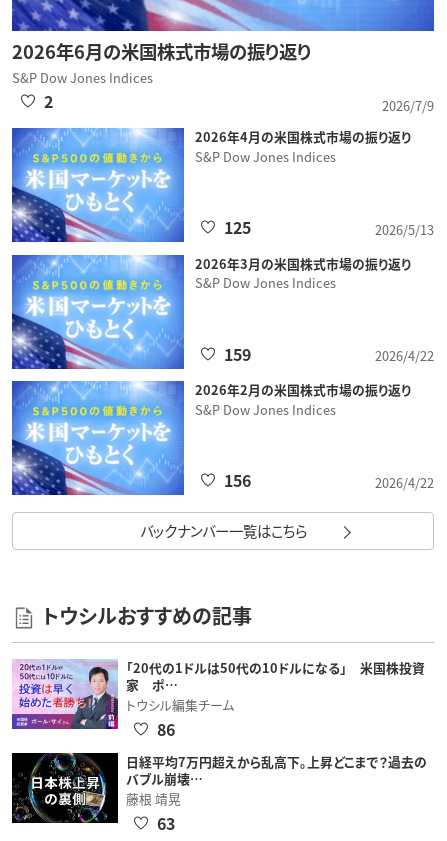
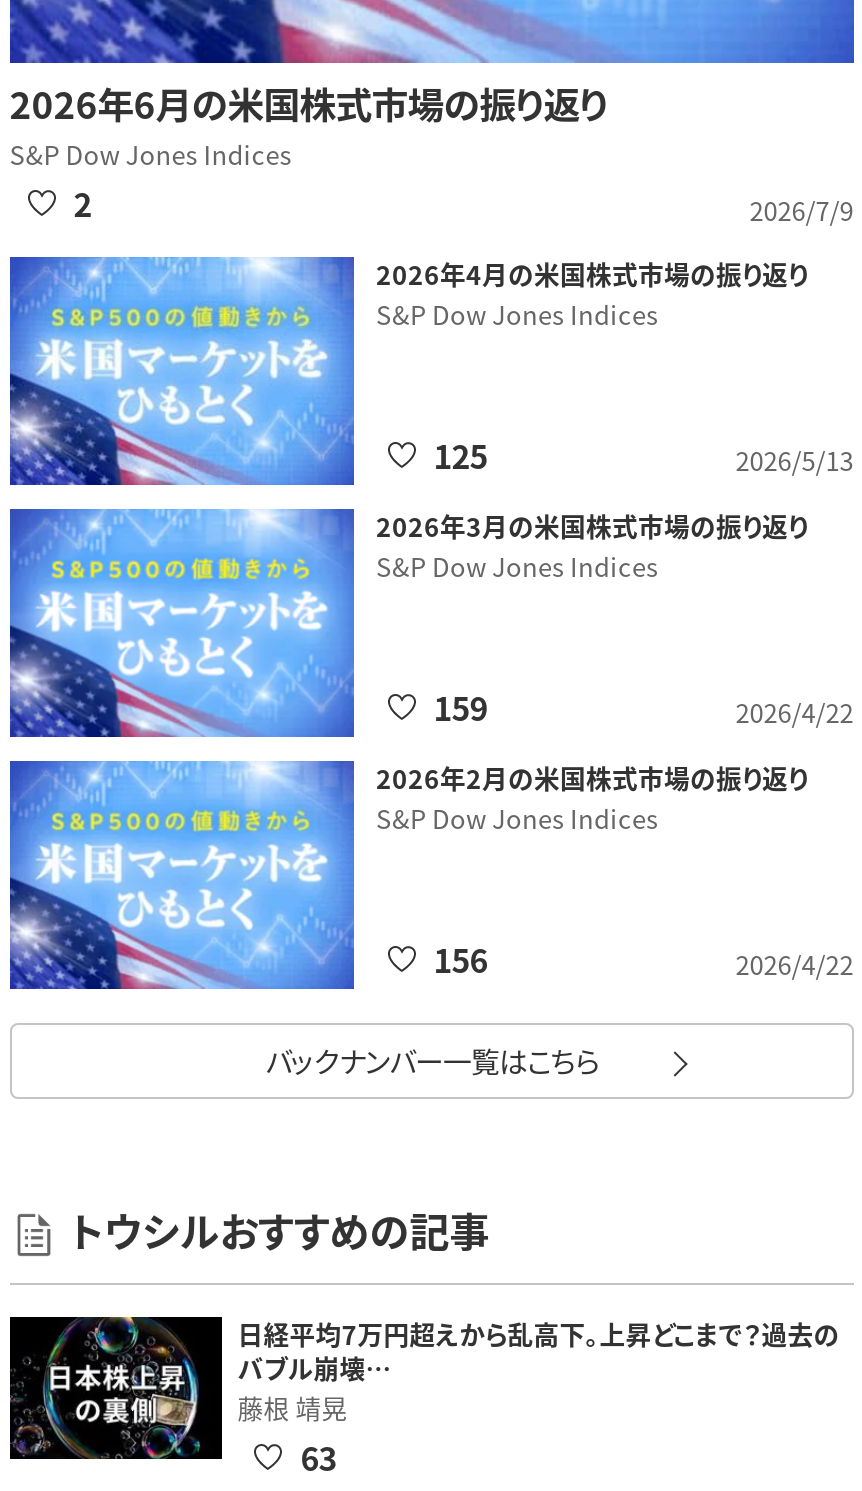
[11,658,425,741] [image] | 「20代の1ドルは50代の10ドルになる」 米国株投資 | 家 ポ… | トウシル編集チーム | 86 -> none

